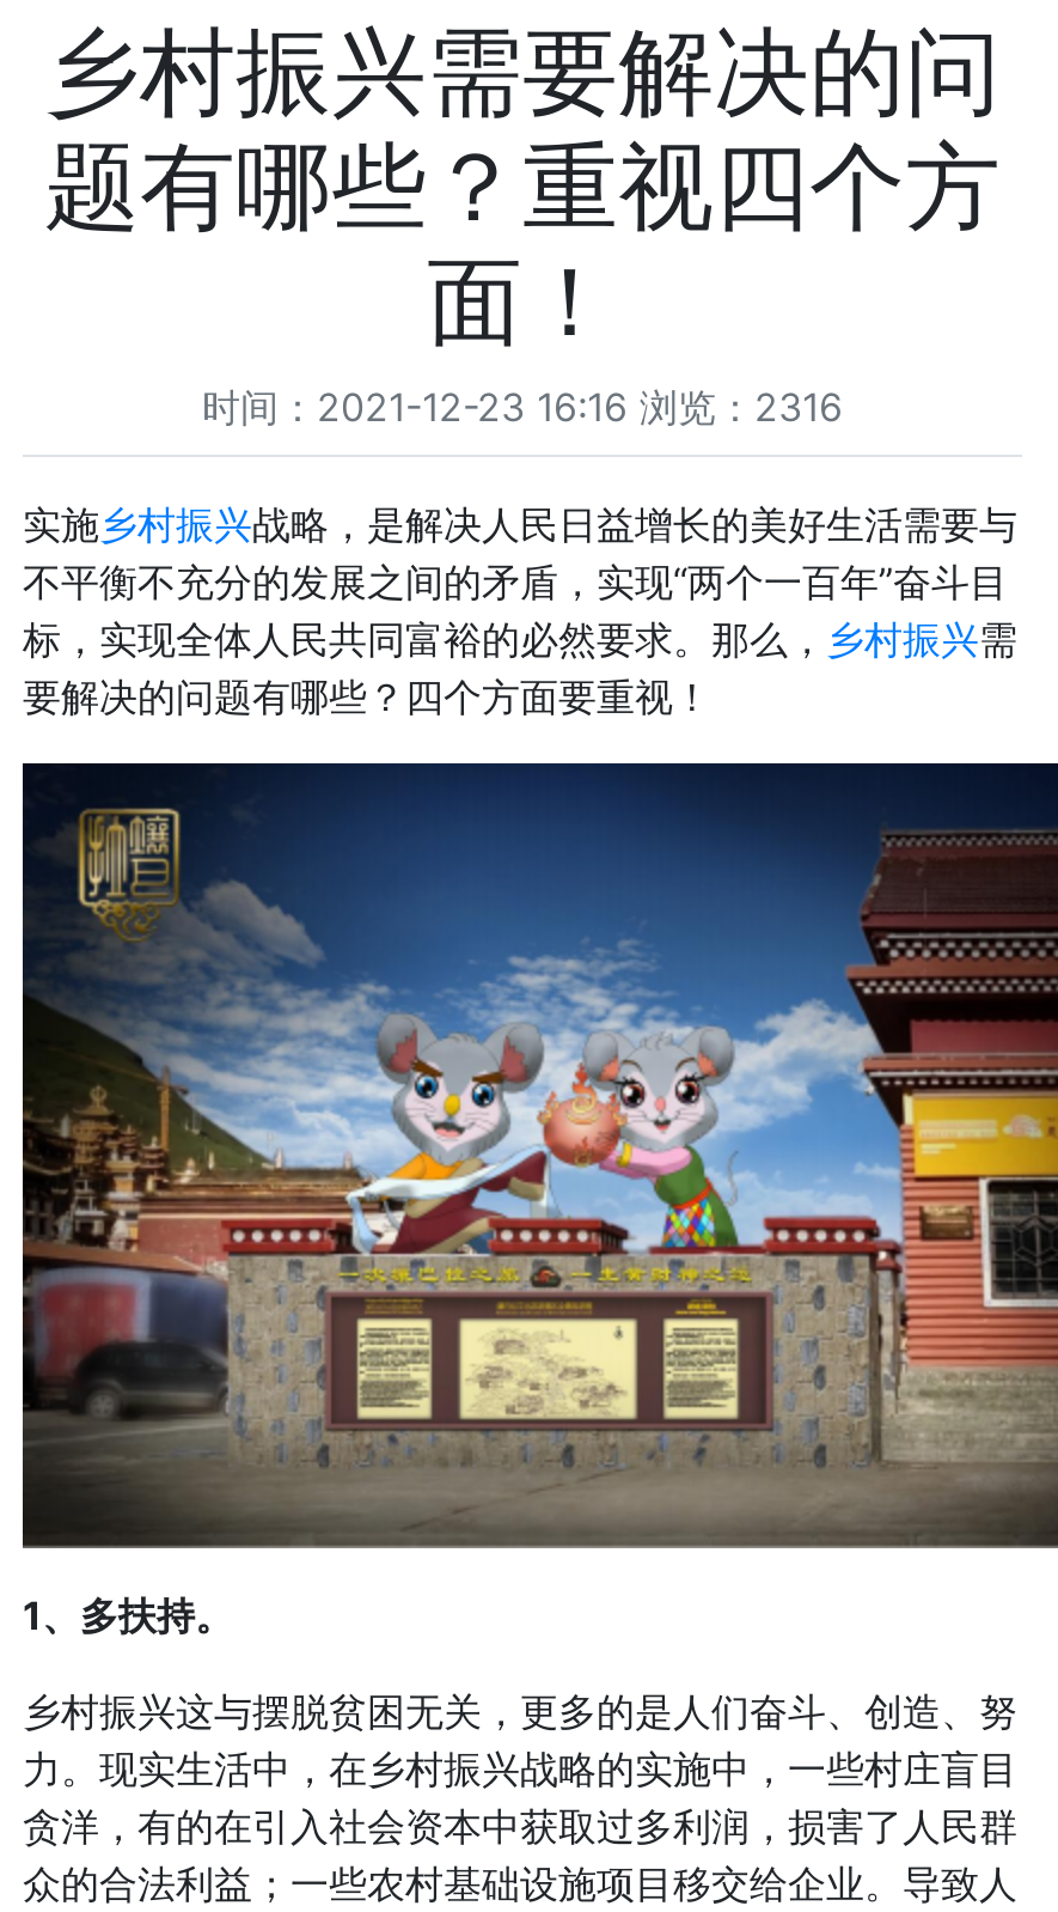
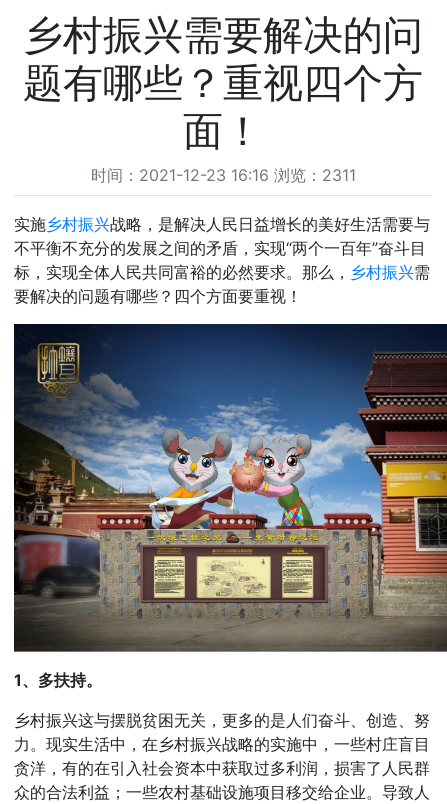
[202,383,843,431] 时间：2021-12-23 16:16 浏览：2316 -> [90,165,355,185] 时间：2021-12-23 16:16 浏览：2311

